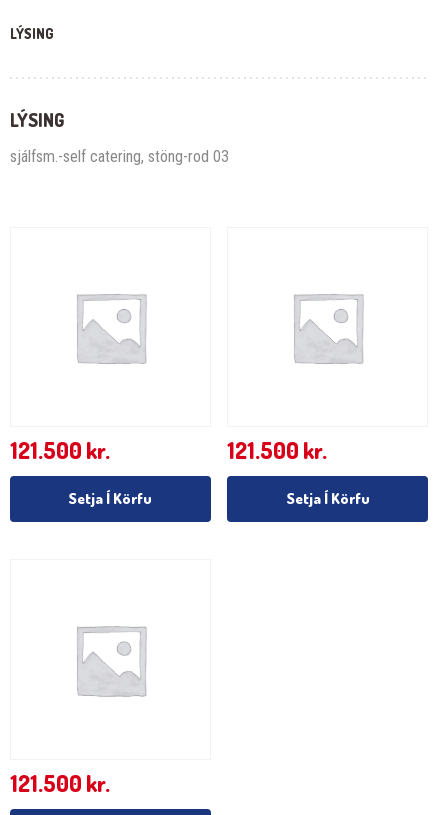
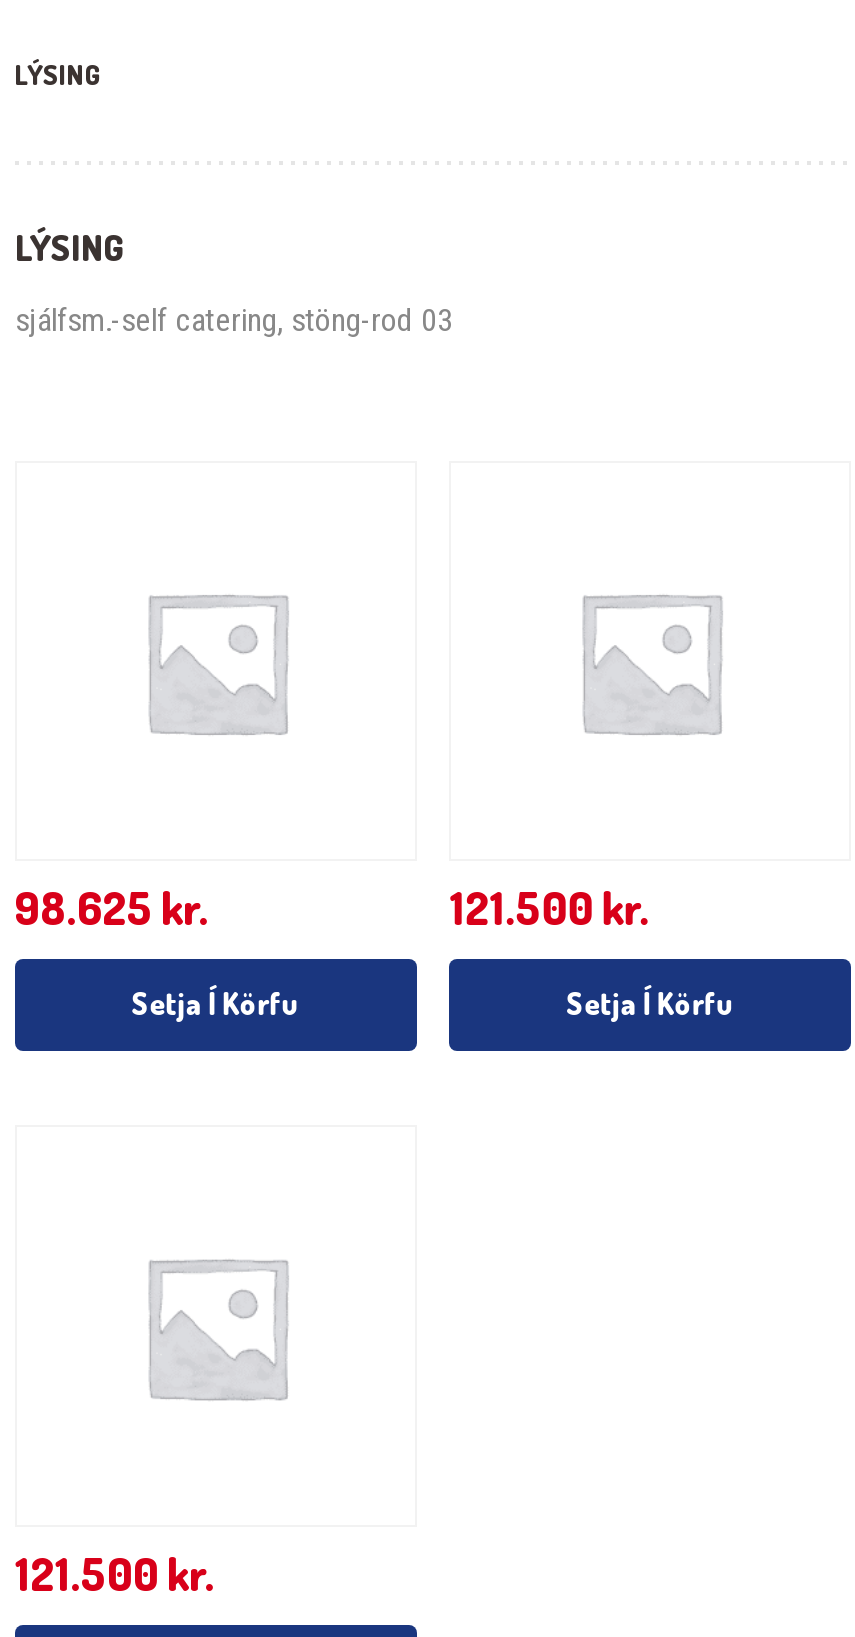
[10,436,110,464] 121.500 kr. -> [15,879,209,935] 98.625 kr.

